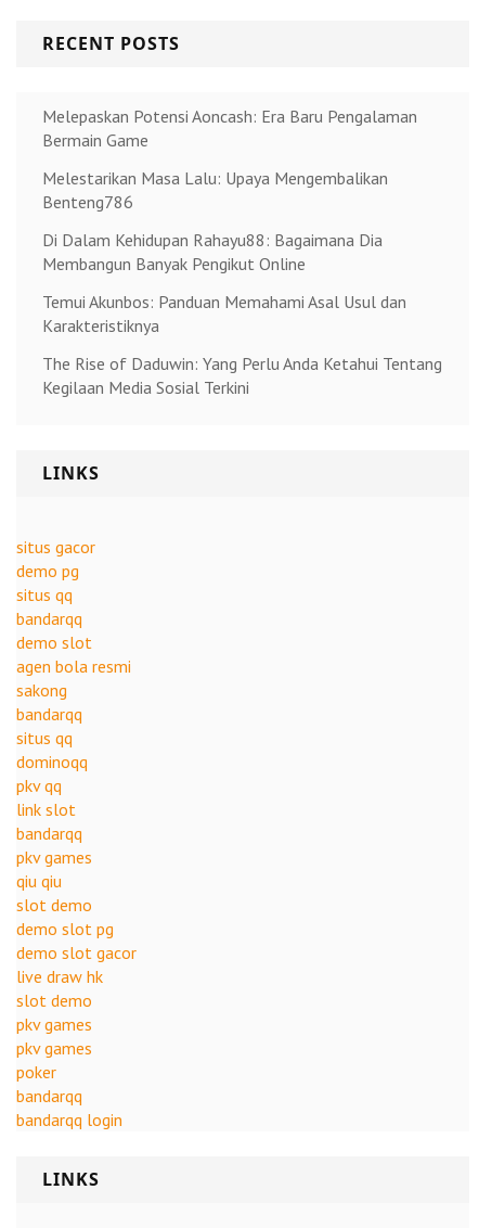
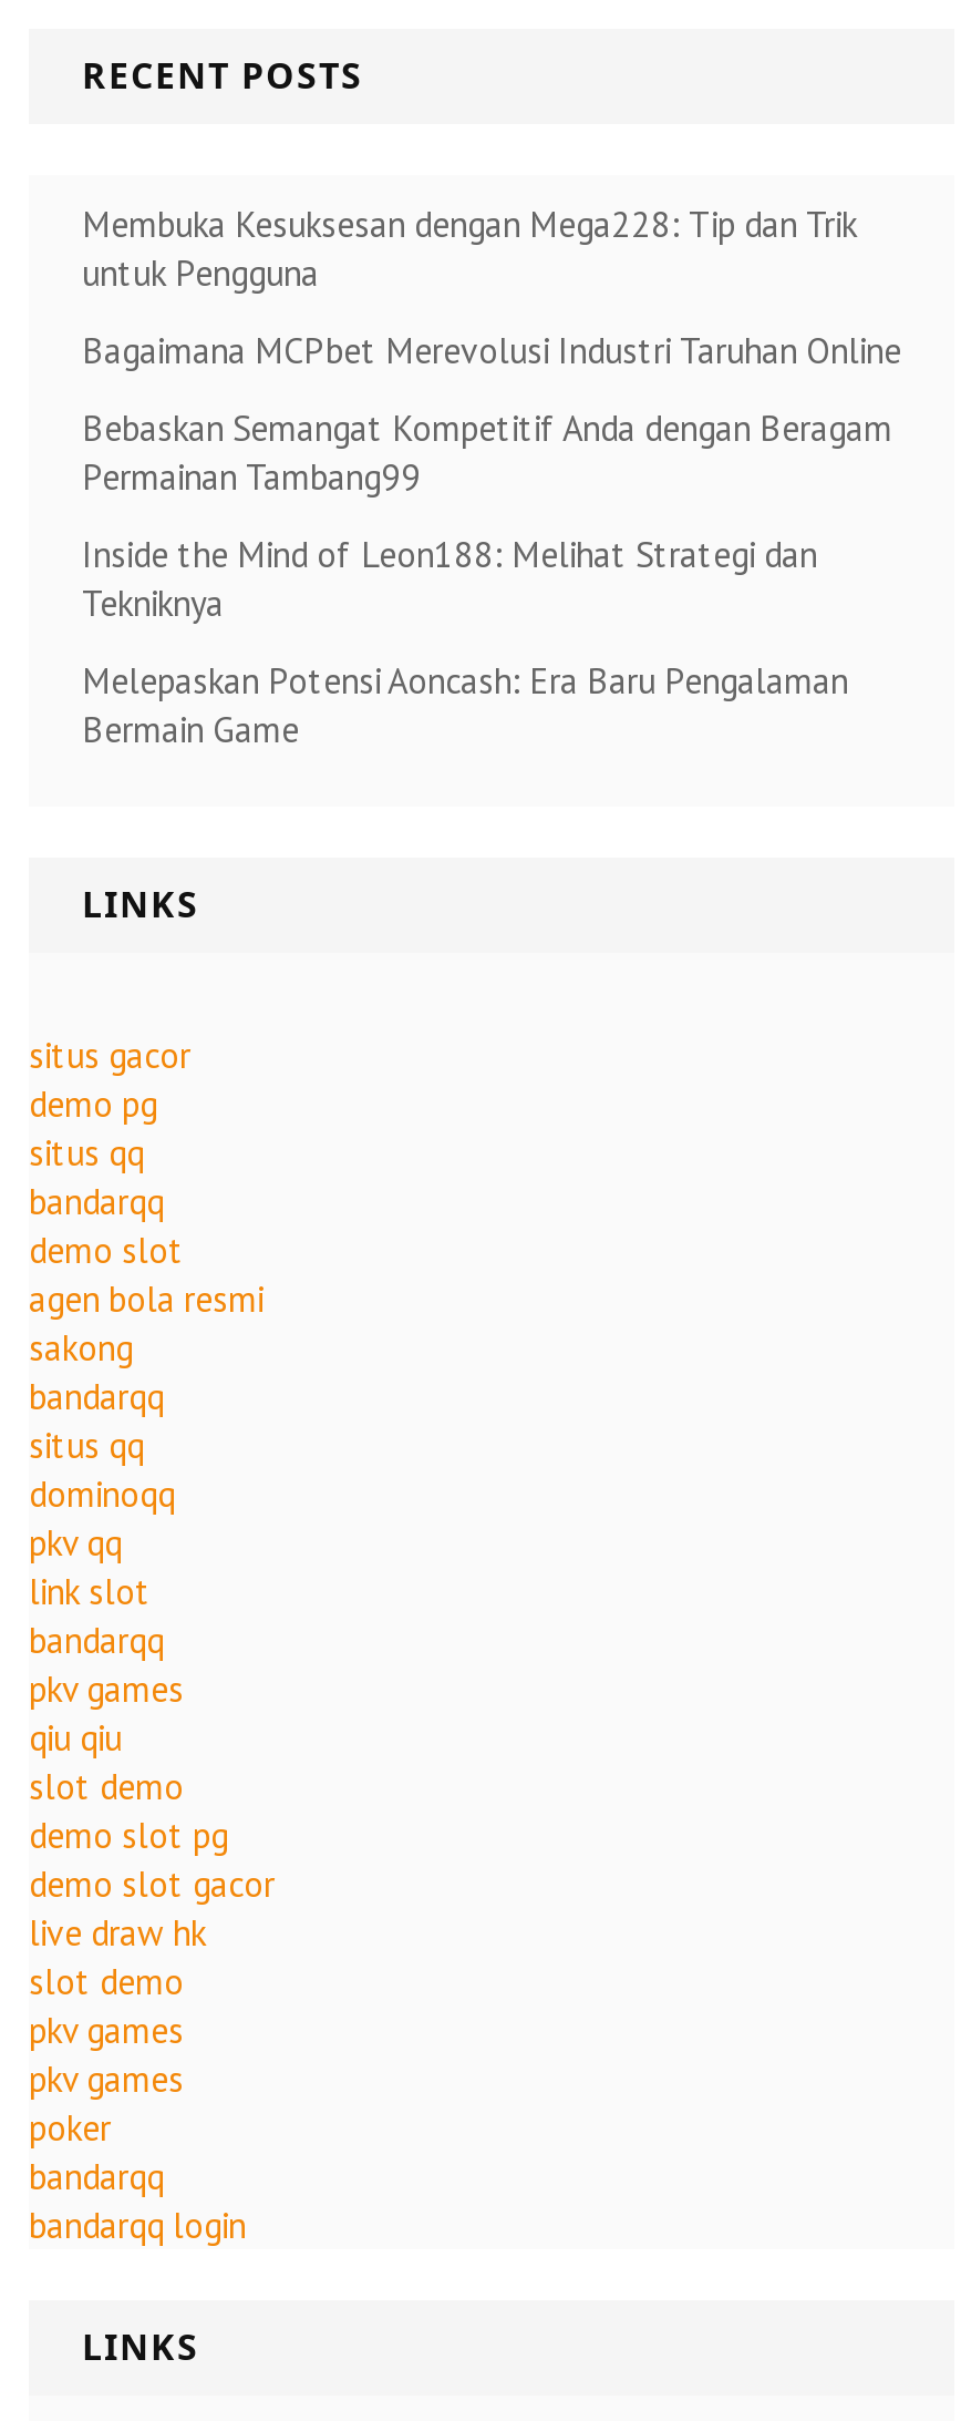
none -> [82,201,901,624] Membuka Kesuksesan dengan Mega228: Tip dan Trik | untuk Pengguna | Bagaimana MCPbet Merevolusi Industri Taruhan Online | Bebaskan Semangat Kompetitif Anda dengan Beragam | Permainan Tambang99 | Inside the Mind of Leon188: Melihat Strategi dan | Tekniknya
moved [42,105,417,151] -> [82,658,848,751]: Melepaskan Potensi Aoncash: Era Baru Pengalaman | Bermain Game
[42,167,442,398] Melestarikan Masa Lalu: Upaya Mengembalikan | Benteng786 | Di Dalam Kehidupan Rahayu88: Bagaimana Dia | Membangun Banyak Pengikut Online | Temui Akunbos: Panduan Memahami Asal Usul dan | Karakteristiknya | The Rise of Daduwin: Yang Perlu Anda Ketahui Tentang | Kegilaan Media Sosial Terkini -> none

